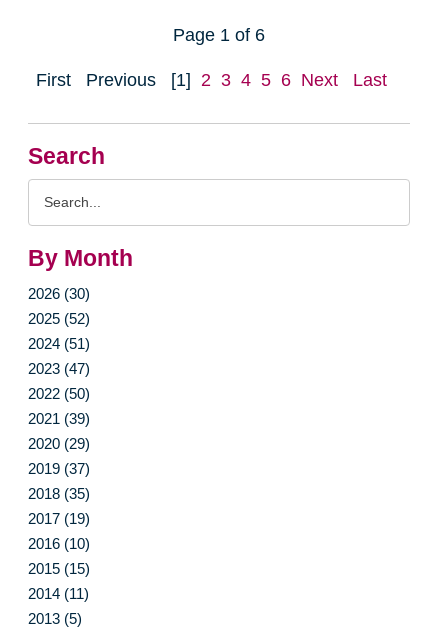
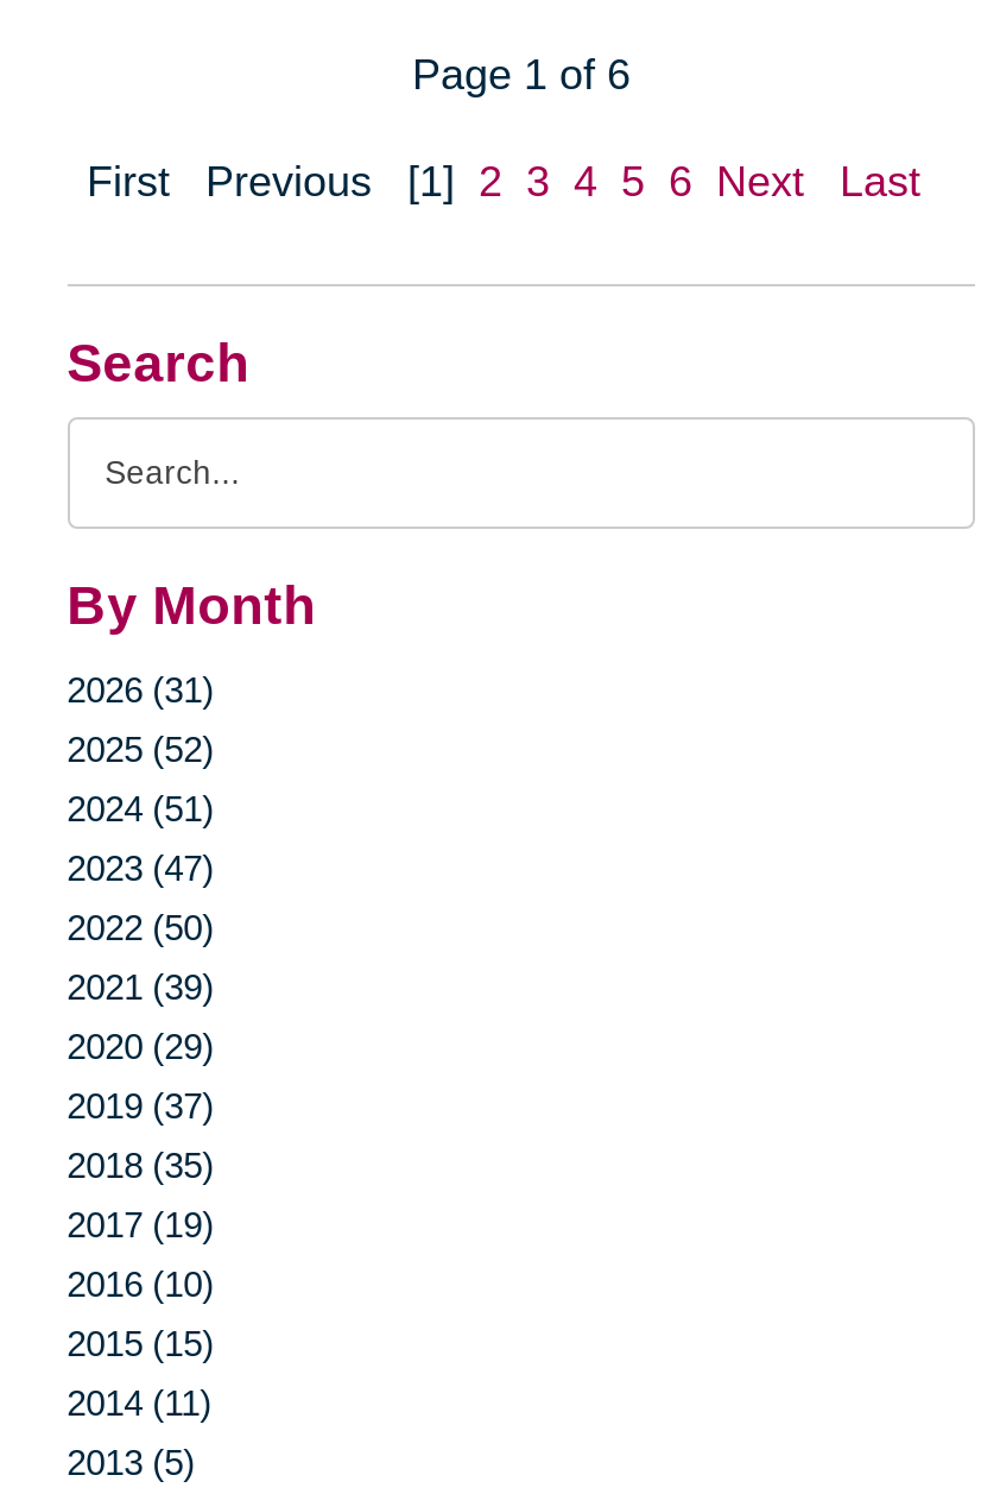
[28,285,90,302] 2026 (30) -> [67,669,214,709] 2026 (31)

